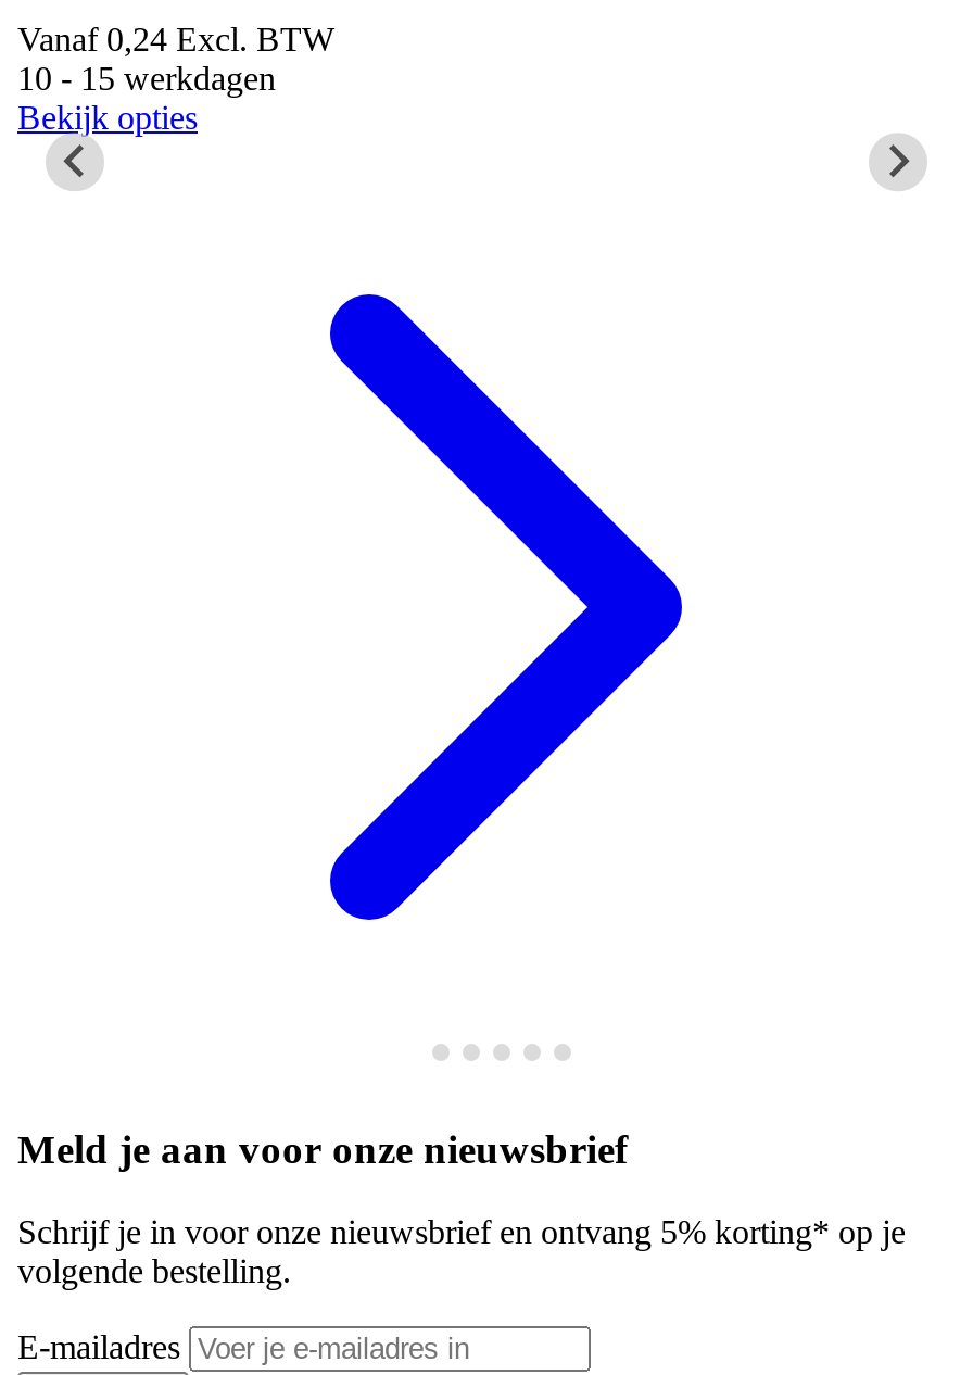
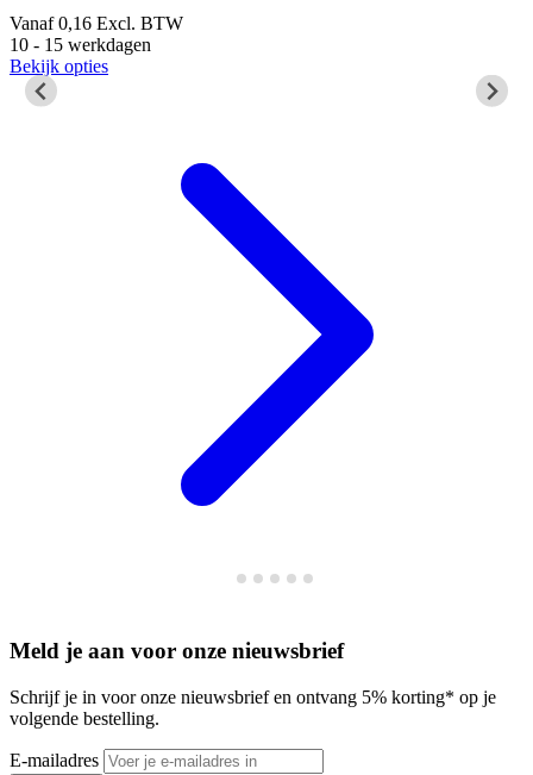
[17,20,334,57] Vanaf 0,24 Excl. BTW -> [10,13,183,33] Vanaf 0,16 Excl. BTW

